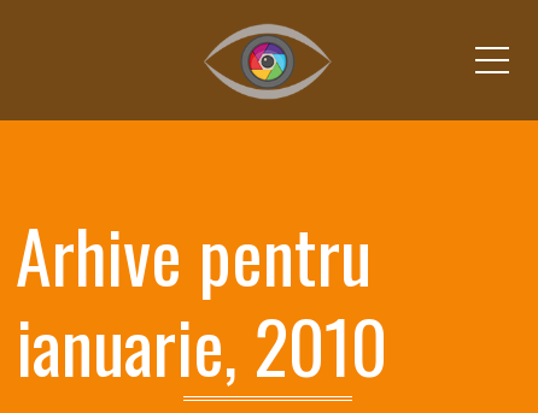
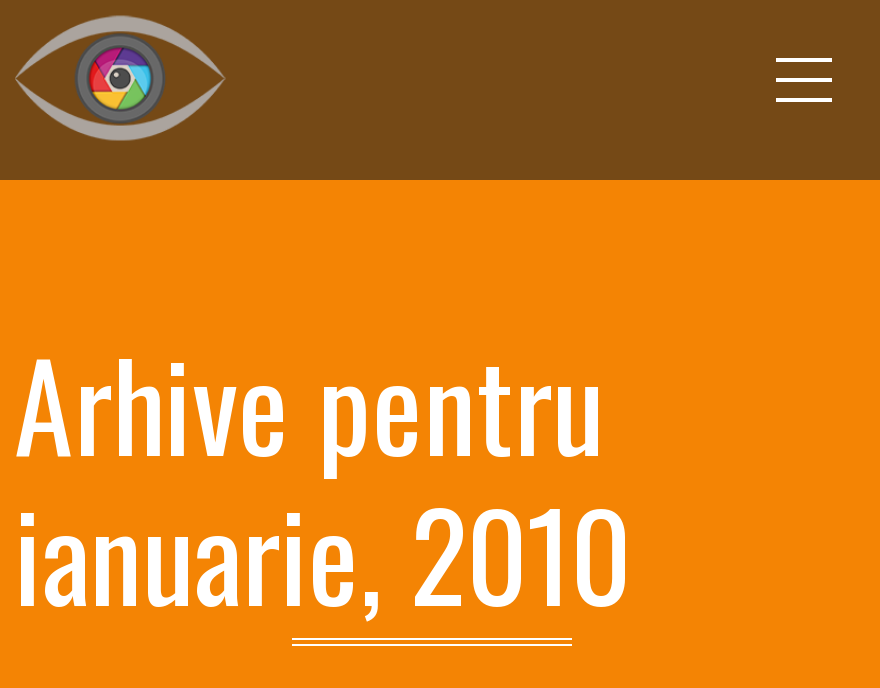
none -> [16,14,224,142] [image]
[204,23,331,100] [image] -> none

